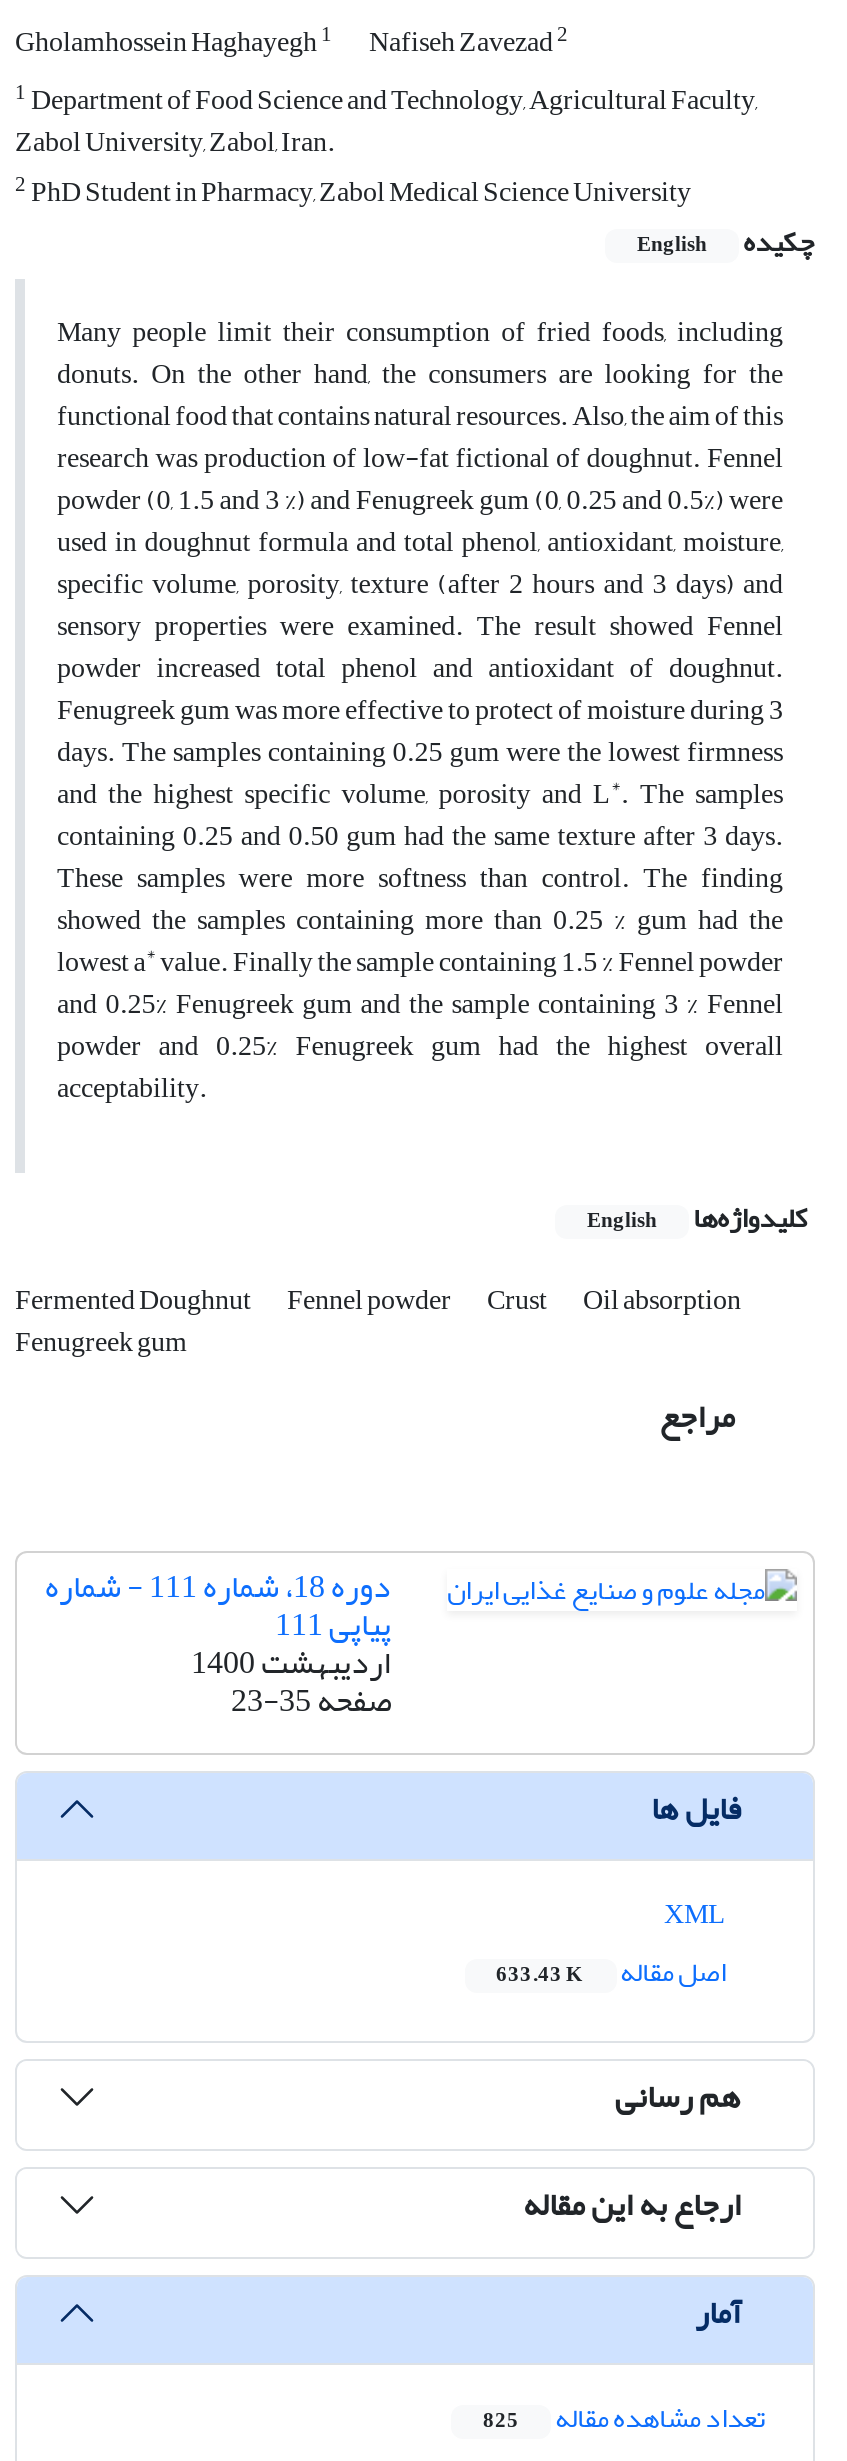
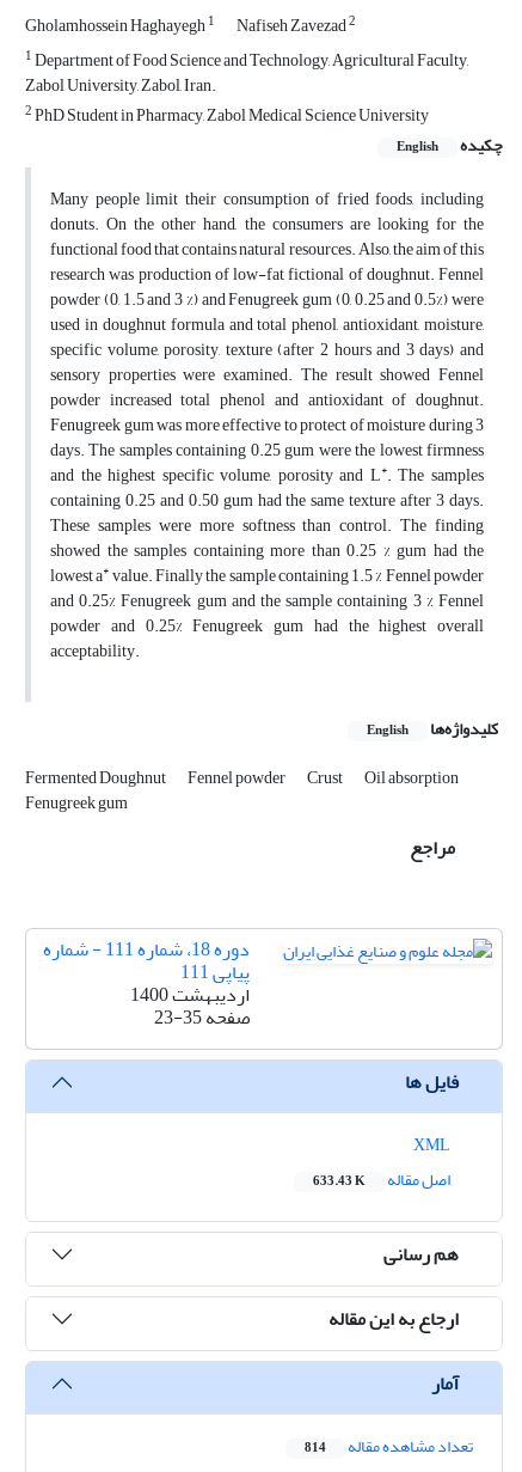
[483,2392,765,2446] تعداد مشاهده مقاله 825 -> [305,1431,473,1463] تعداد مشاهده مقاله 814

